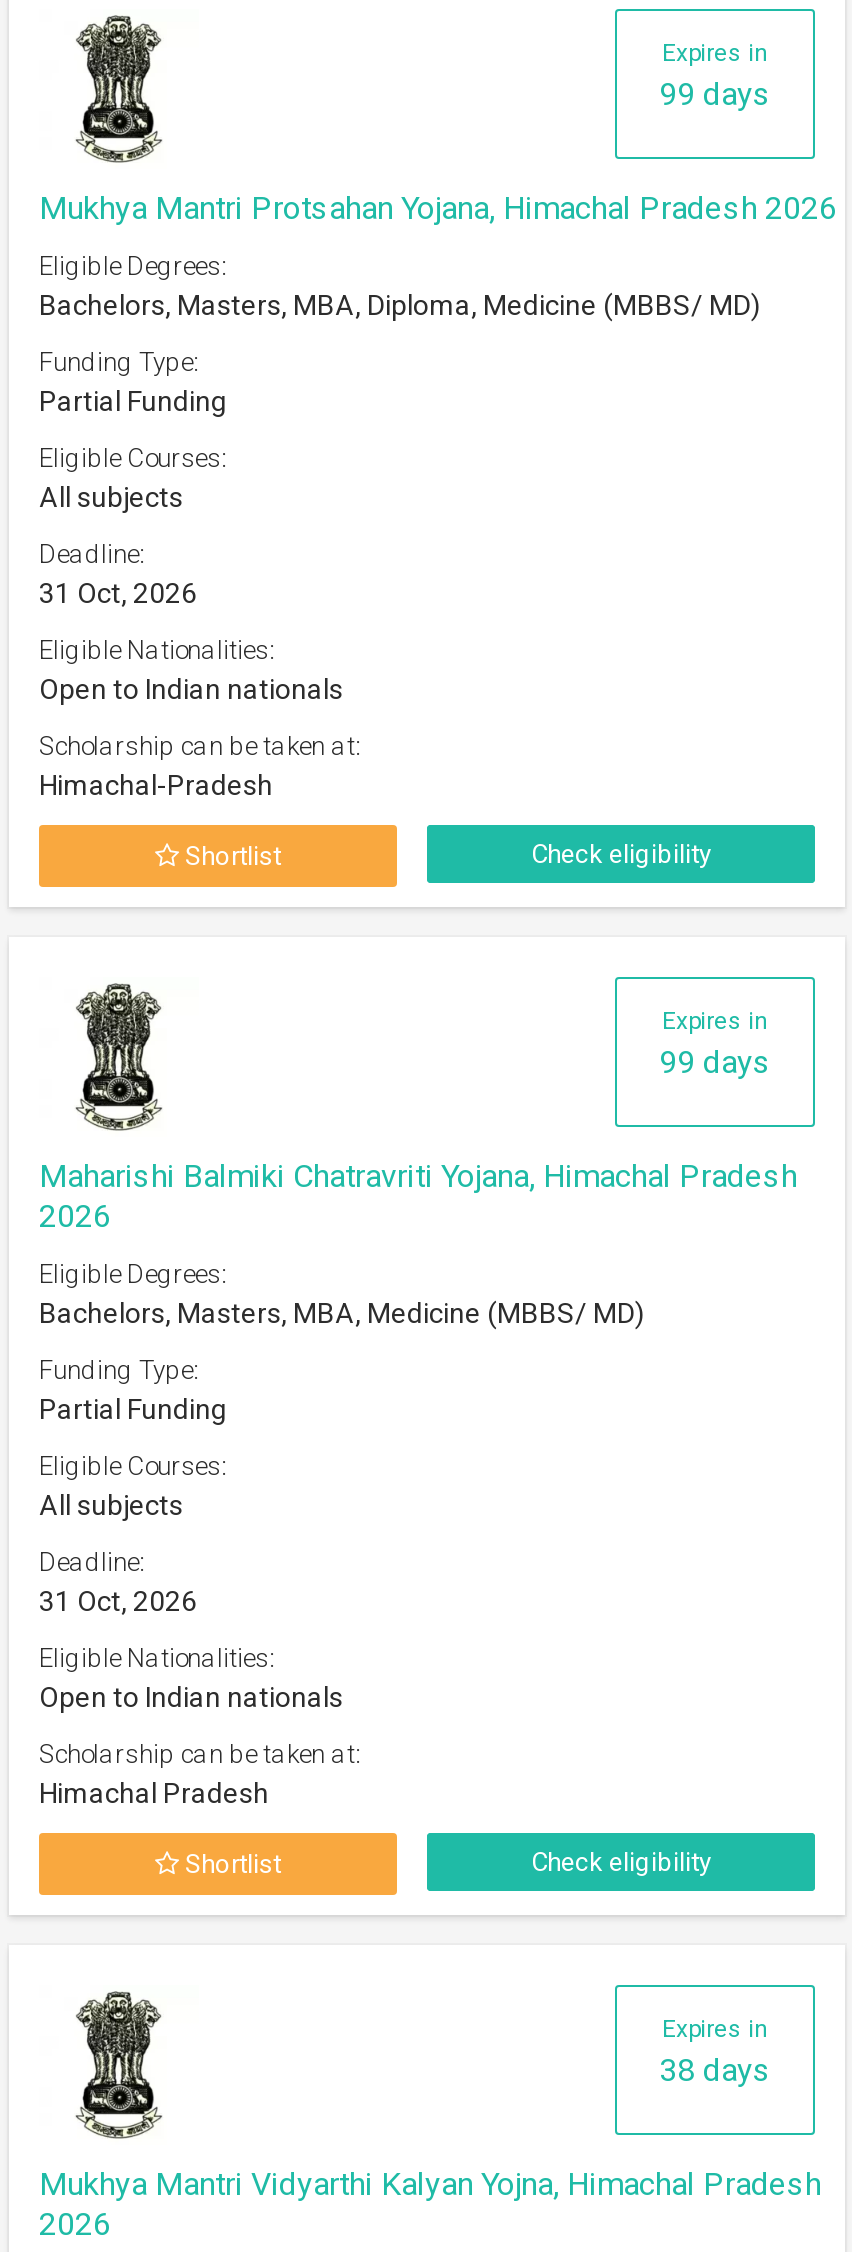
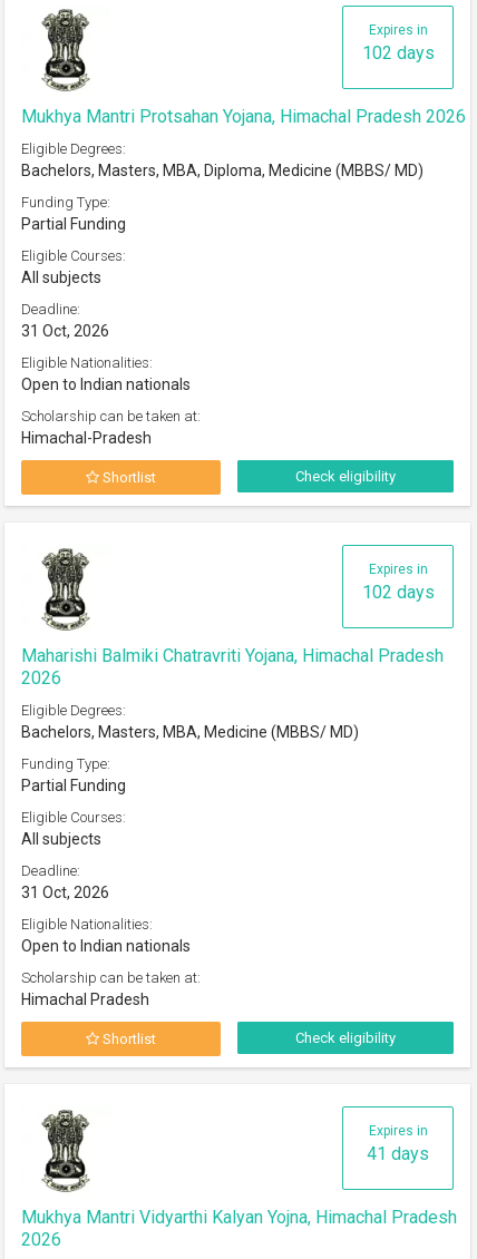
[659,75,771,113] 99 days -> [362,42,434,64] 102 days
[659,1043,771,1081] 99 days -> [362,582,434,603] 102 days
[659,2051,771,2089] 38 days -> [367,1143,429,1164] 41 days

